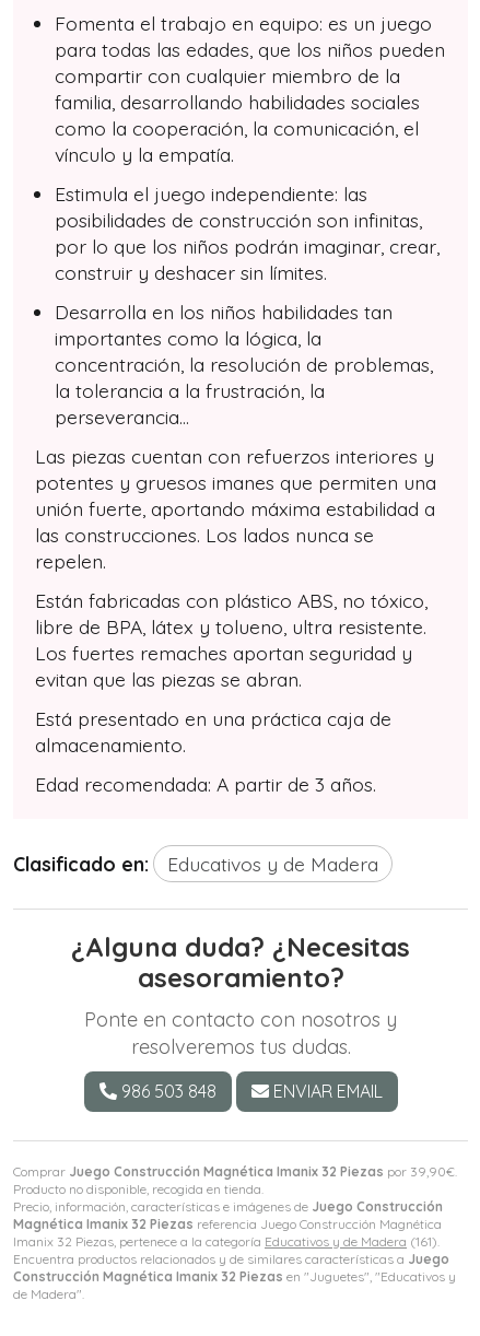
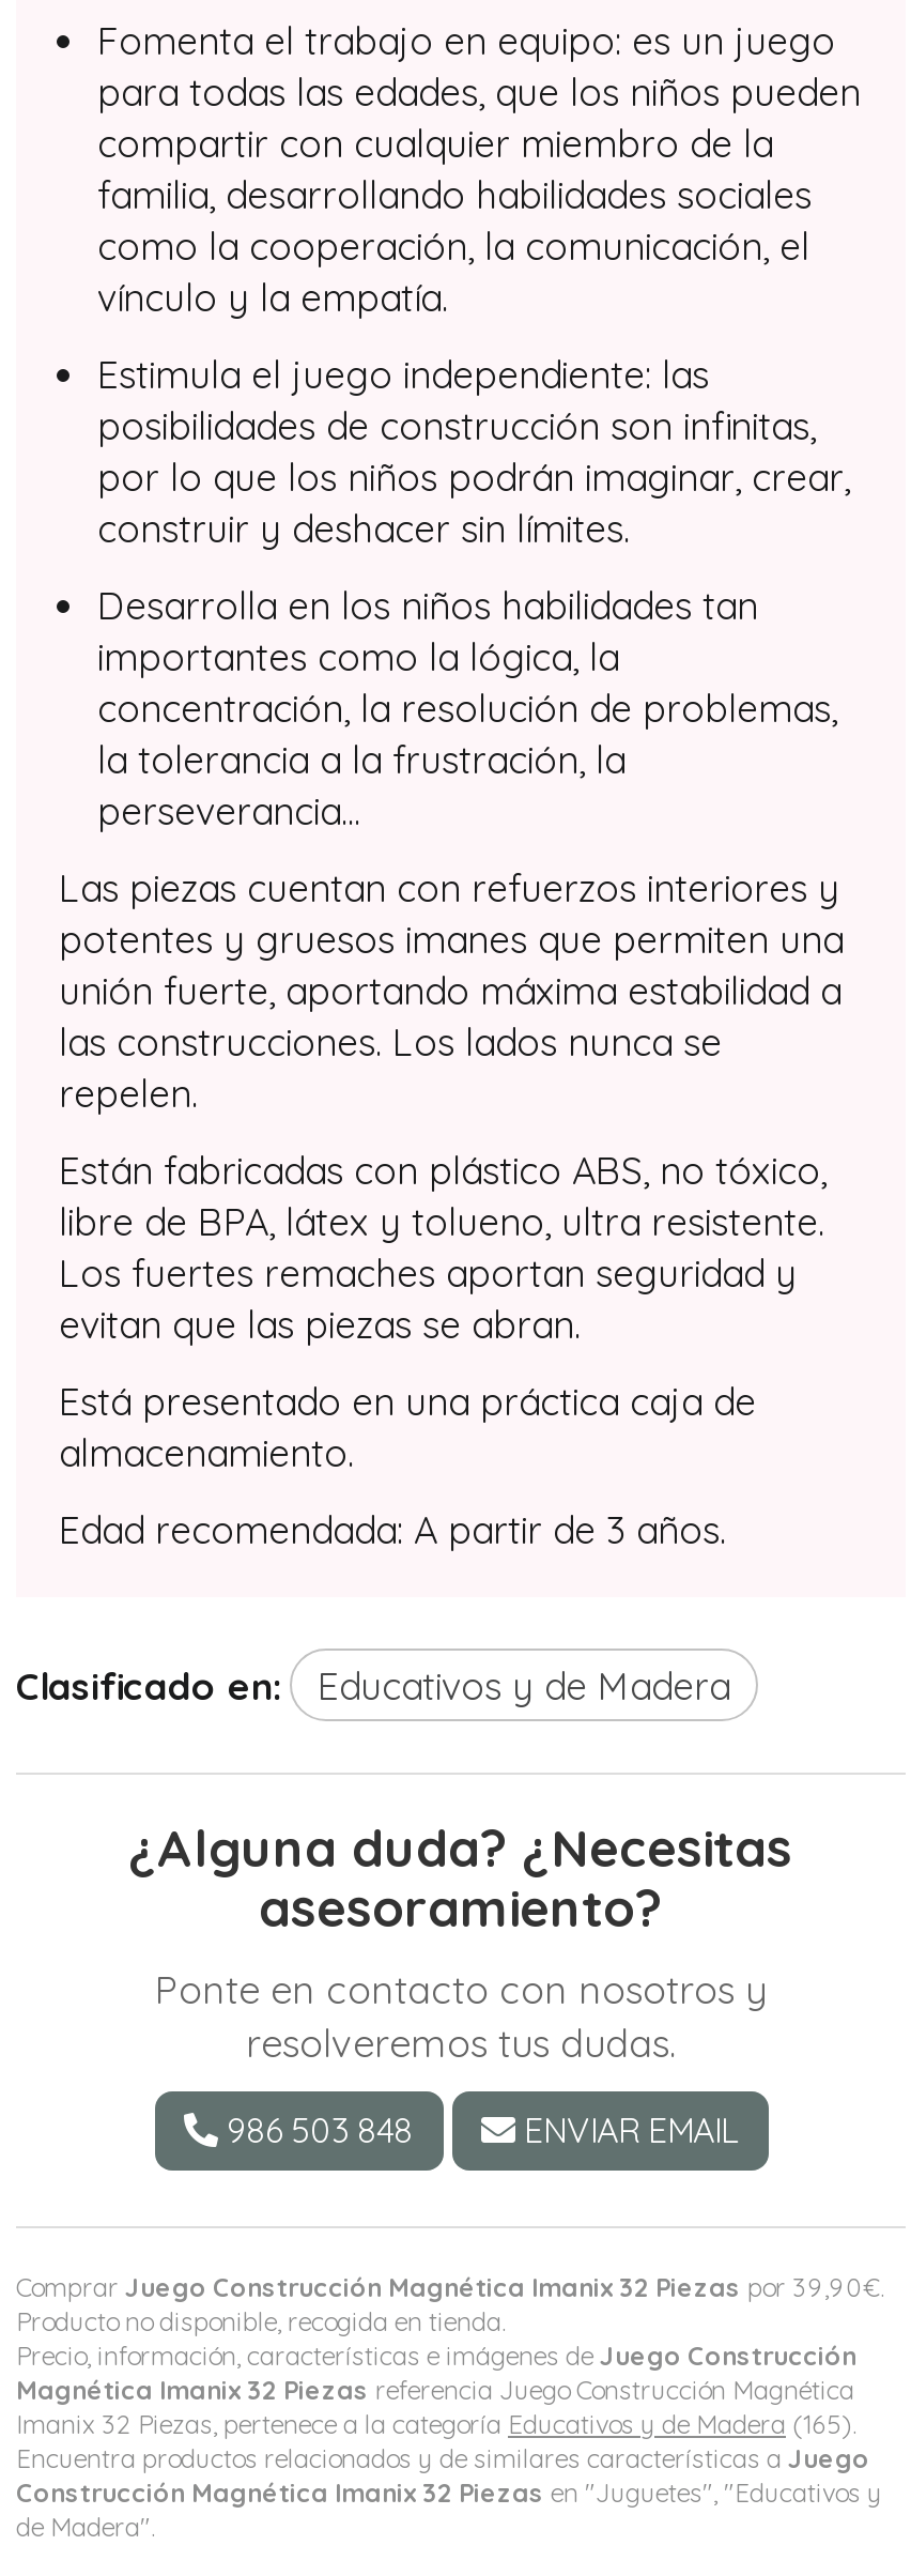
[13,1233,440,1250] Imanix 32 Piezas, pertenece a la categoría Educativos y de Madera (161). -> [16,2408,856,2440] Imanix 32 Piezas, pertenece a la categoría Educativos y de Madera (165).

